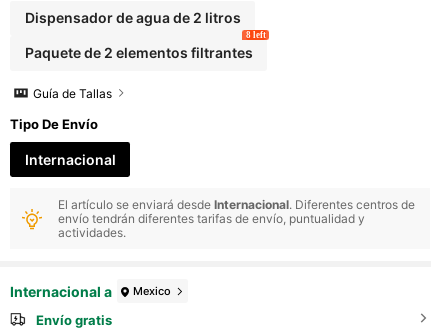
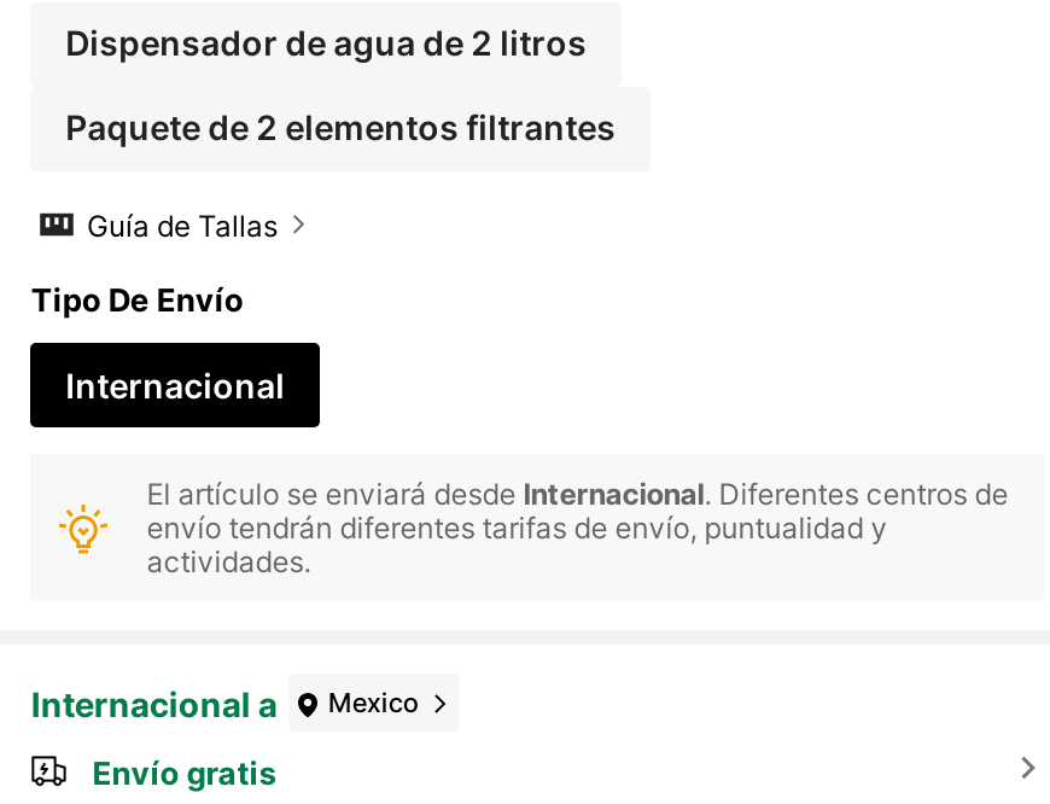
[246,30,266,40] 8 left -> none

